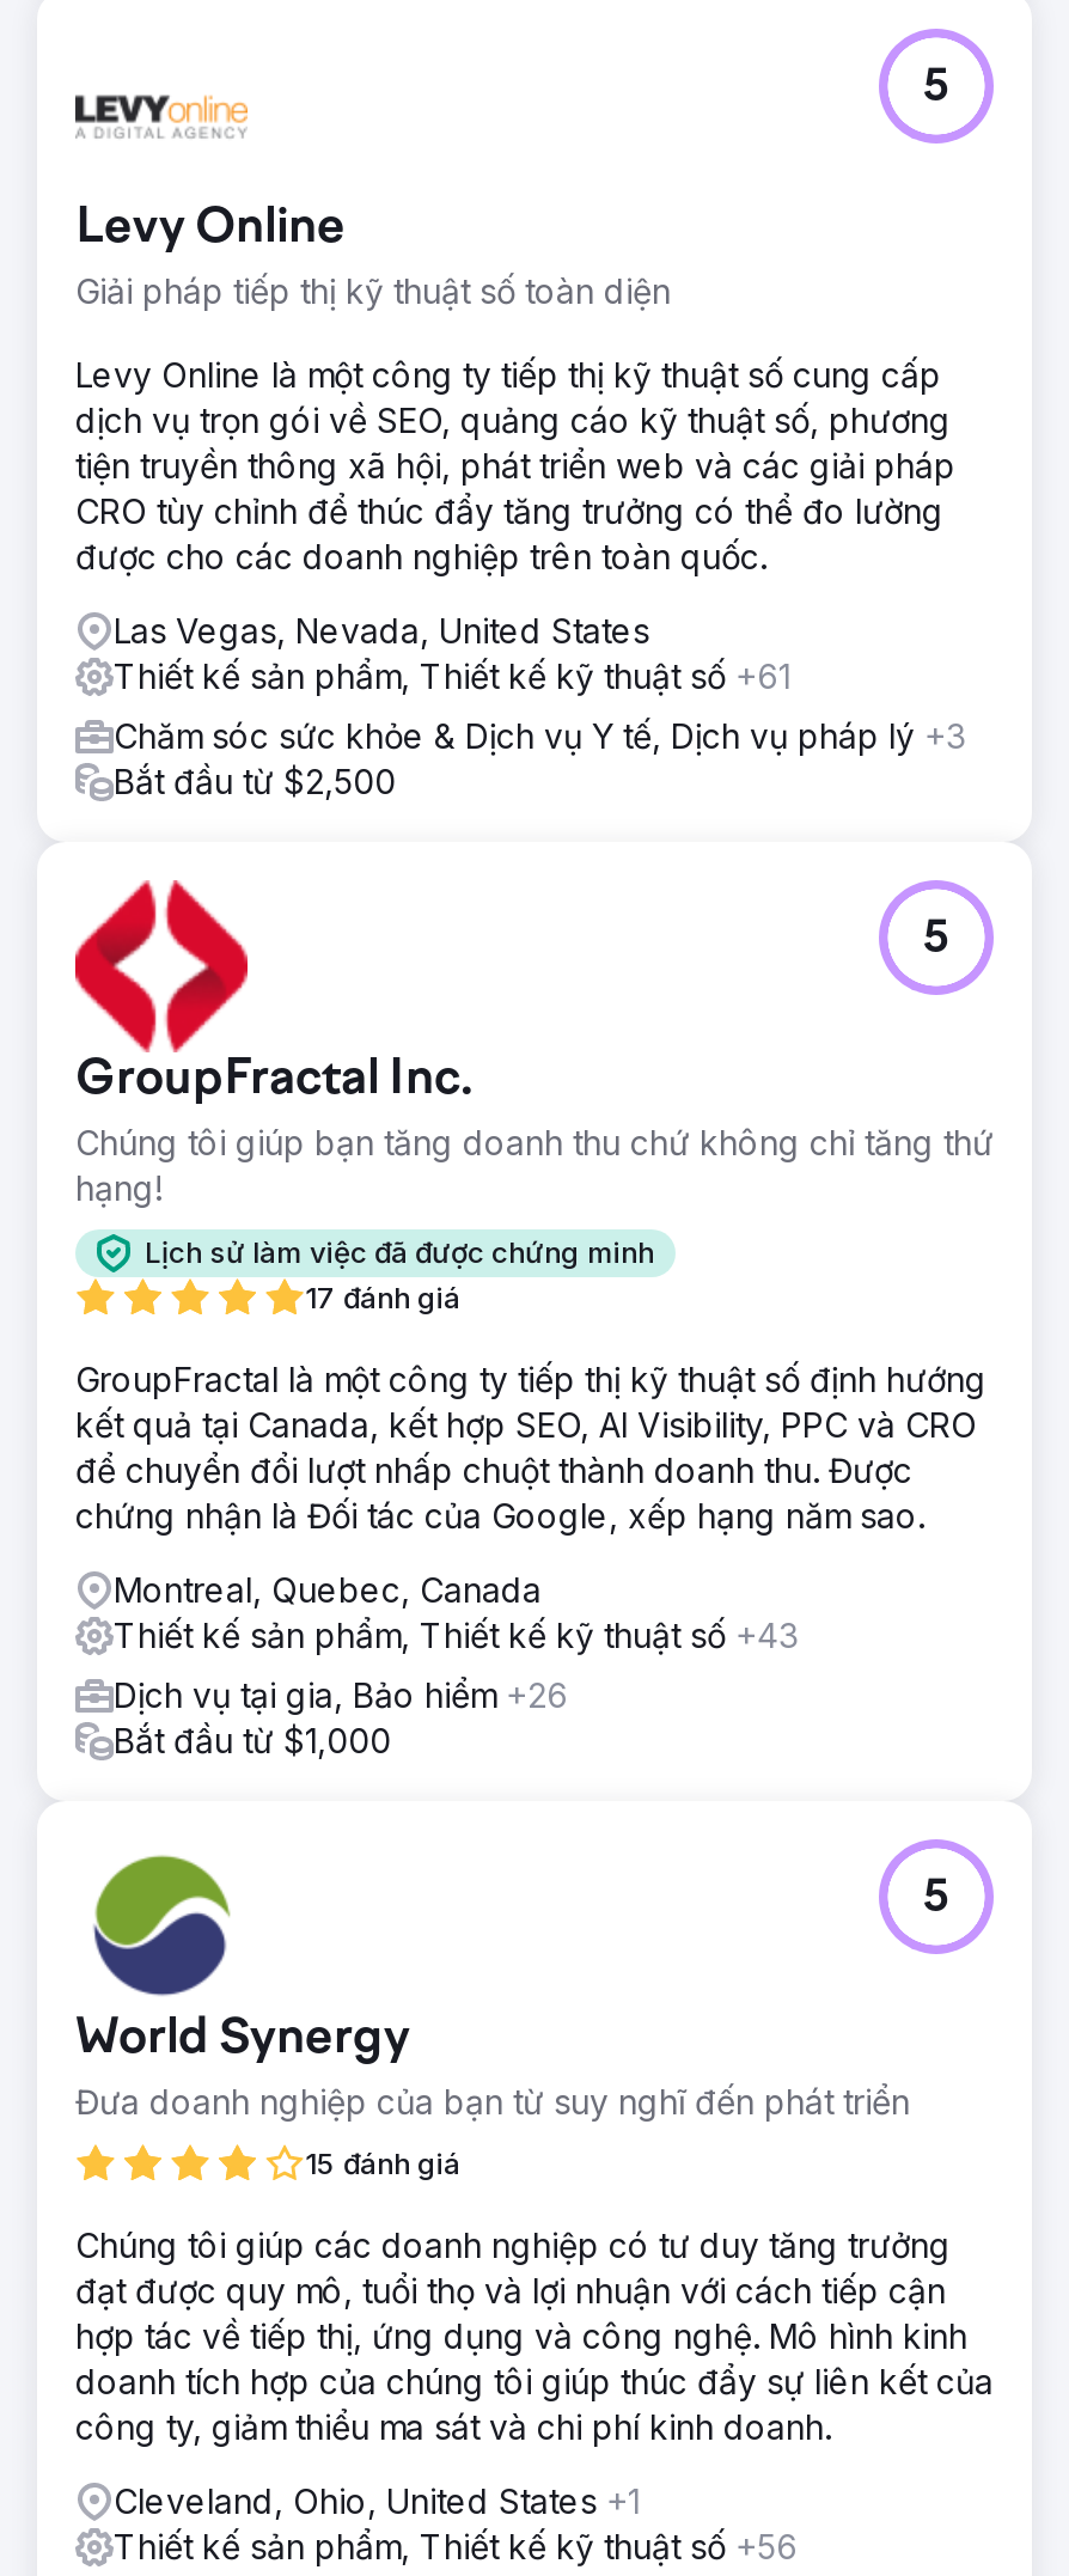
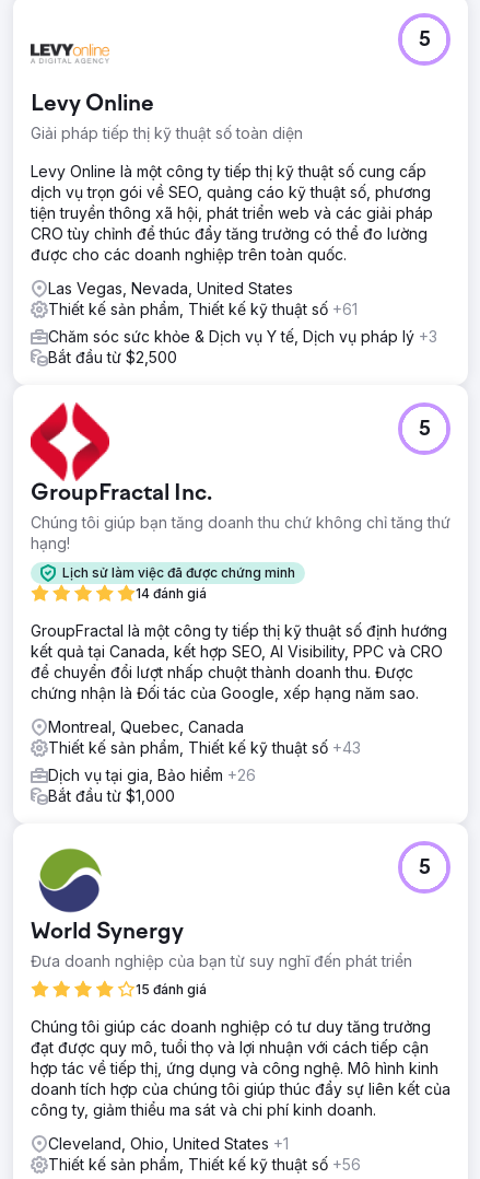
[305,1279,460,1315] 17 đánh giá -> [136,585,207,601] 14 đánh giá

